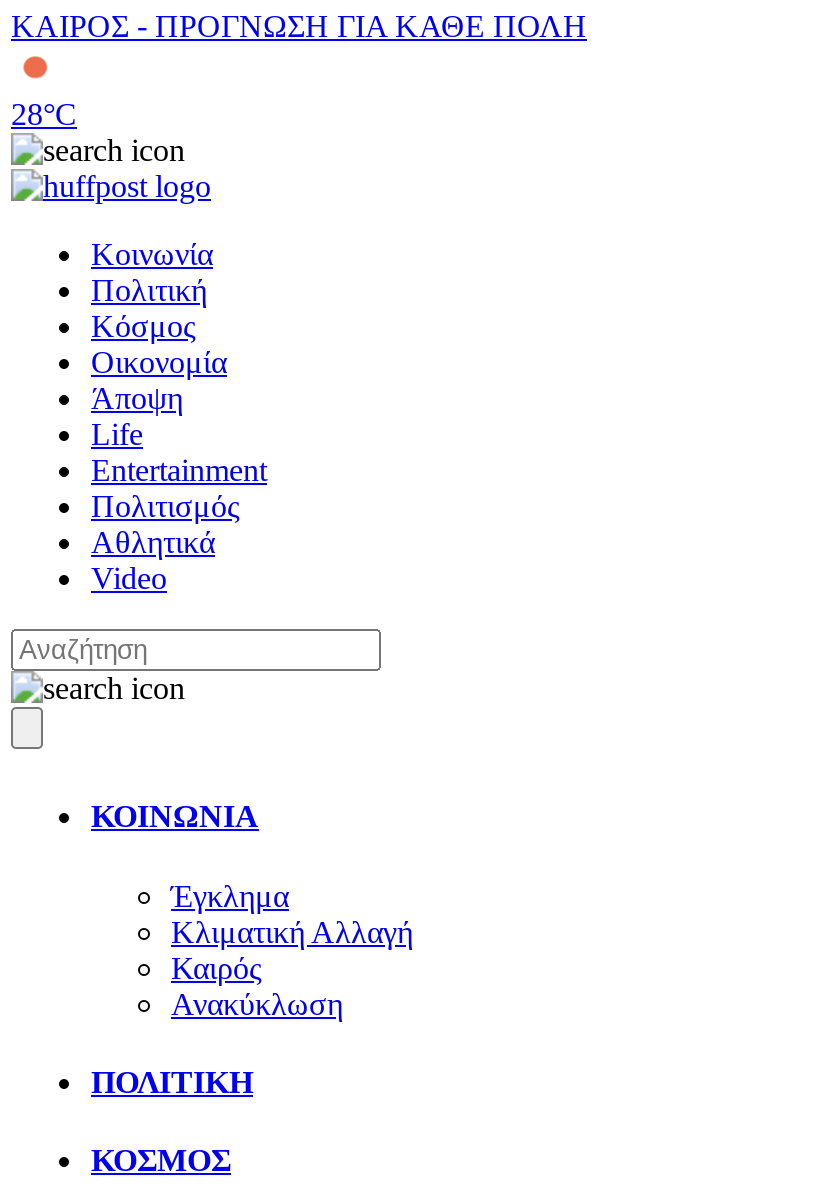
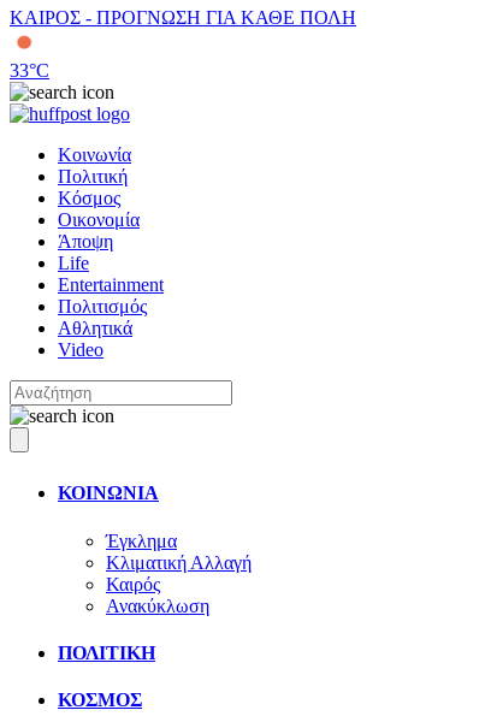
[11,97,77,131] 28°C -> [10,60,49,81] 33°C

